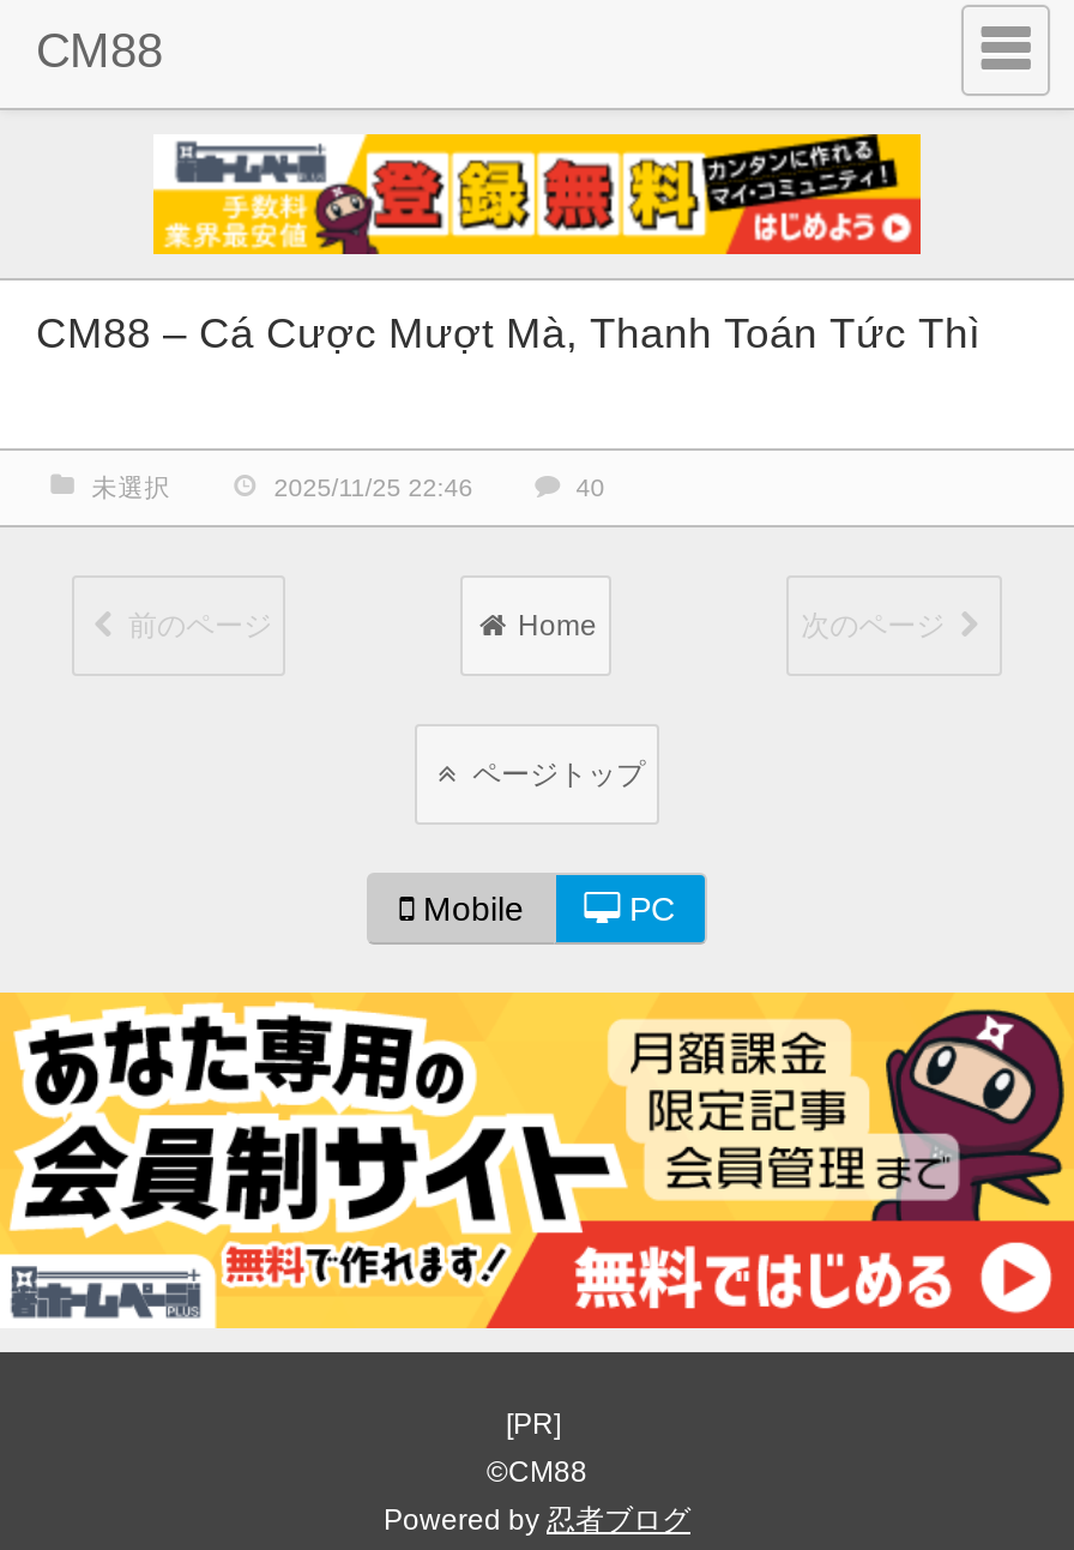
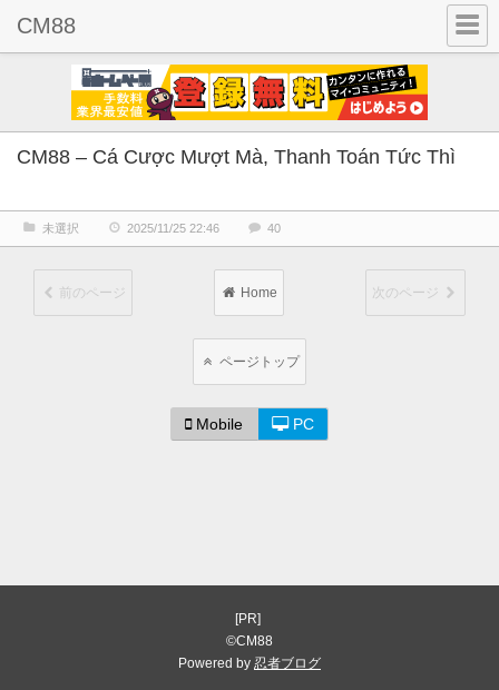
[7,990,1067,1331] [image] -> none

